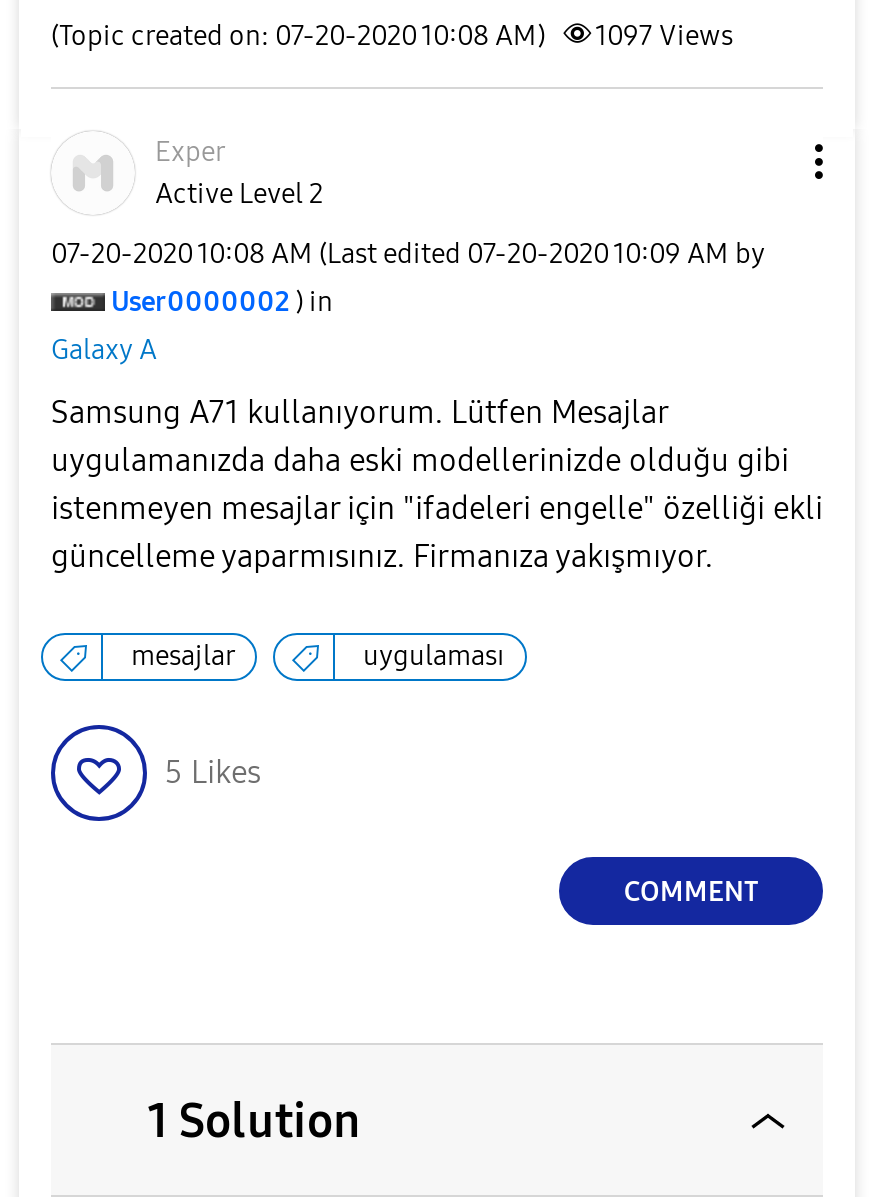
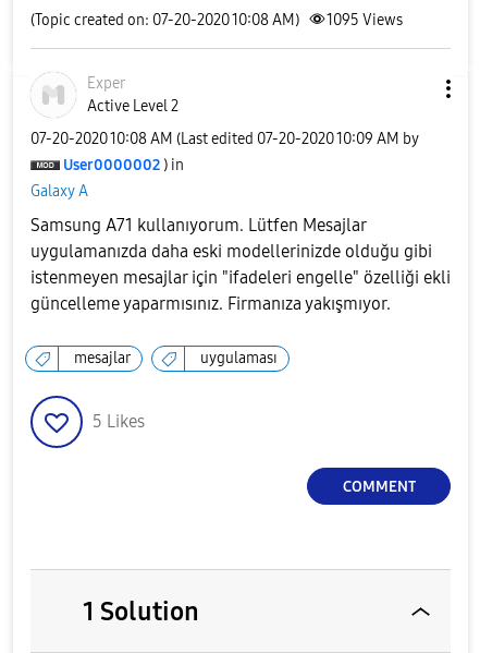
[51,19,733,53] (Topic created on: 07-20-2020 10:08 AM) 1097 Views -> [30,11,403,29] (Topic created on: 07-20-2020 10:08 AM) 1095 Views

